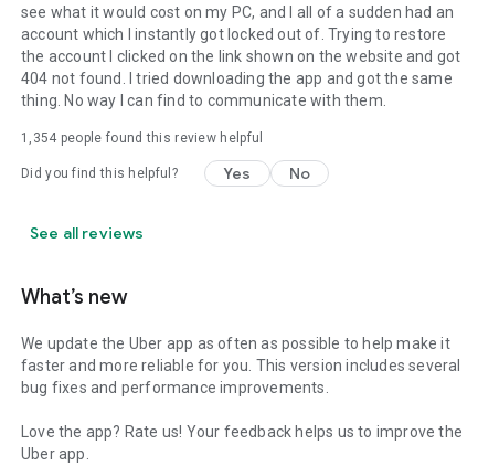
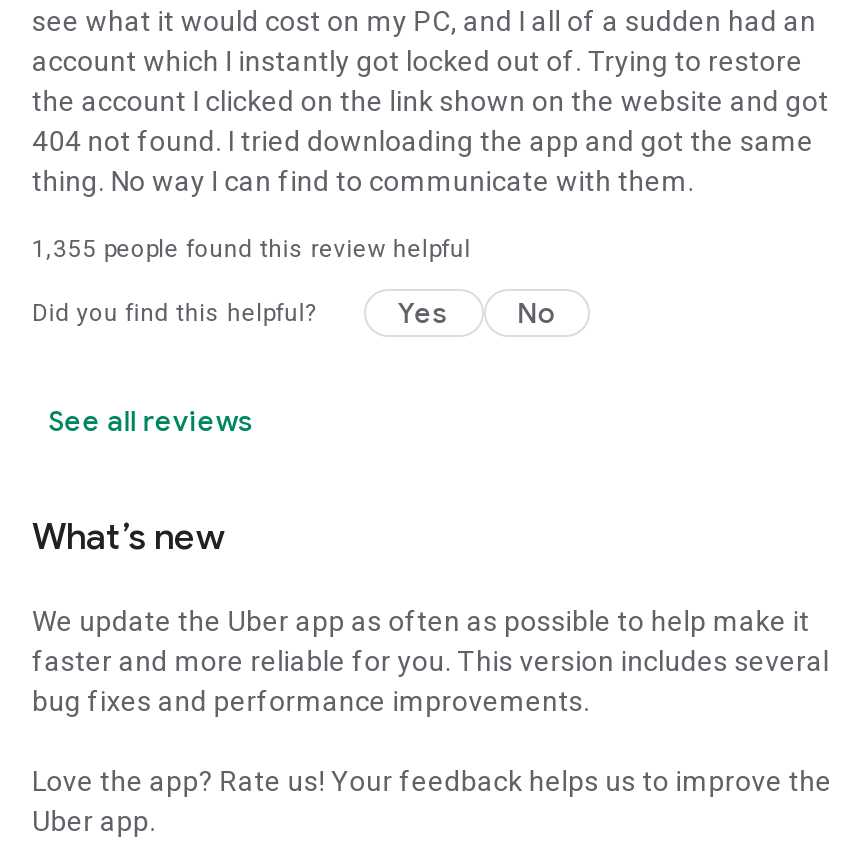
[21,130,263,145] 1,354 people found this review helpful -> [32,235,471,263] 1,355 people found this review helpful

